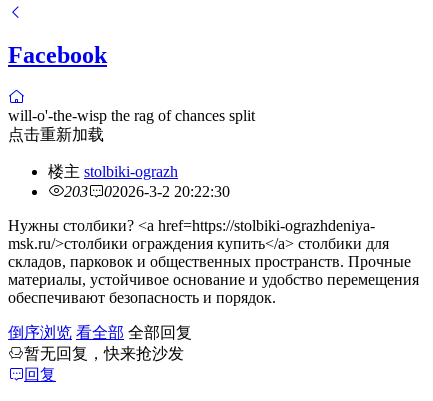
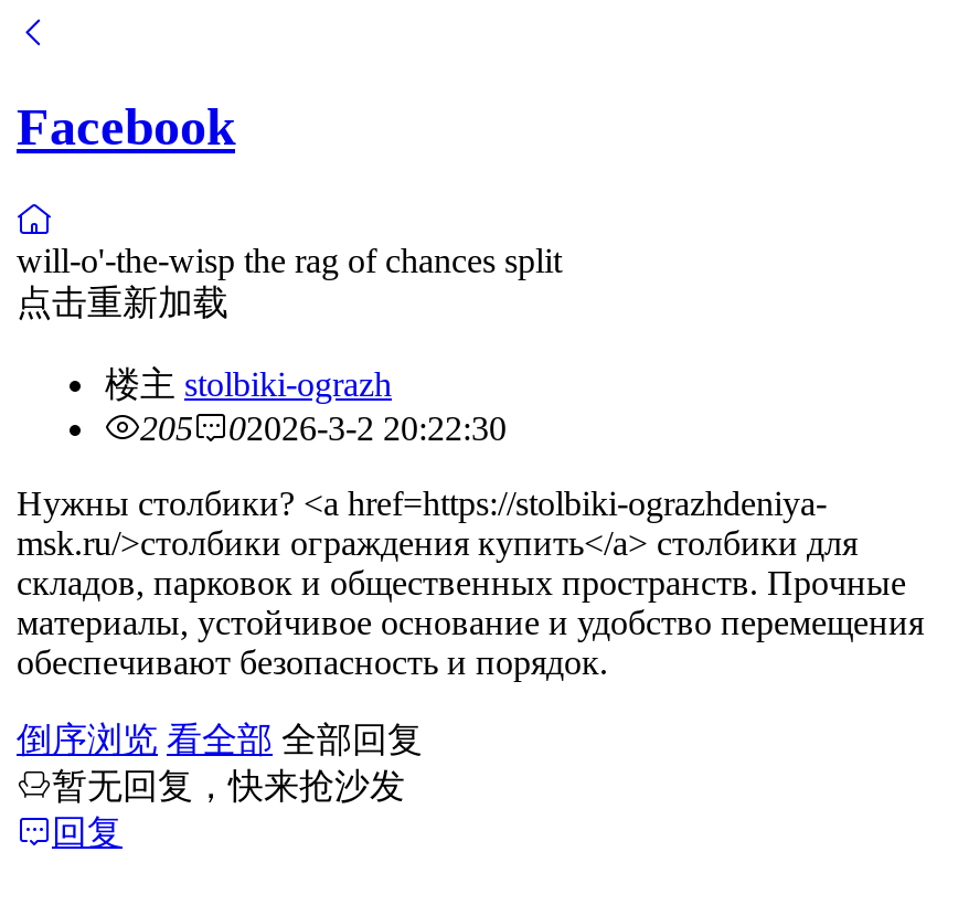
[64,183,230,200] 203 02026-3-2 20:22:30 -> [140,409,507,447] 205 02026-3-2 20:22:30

